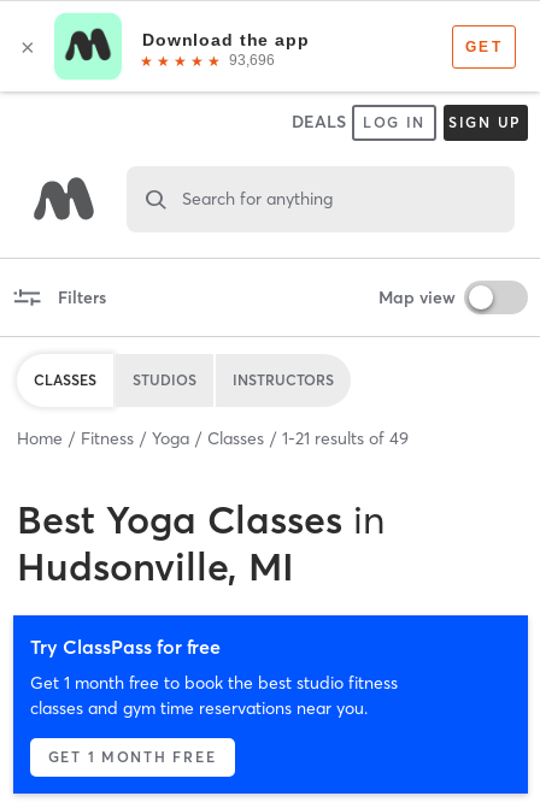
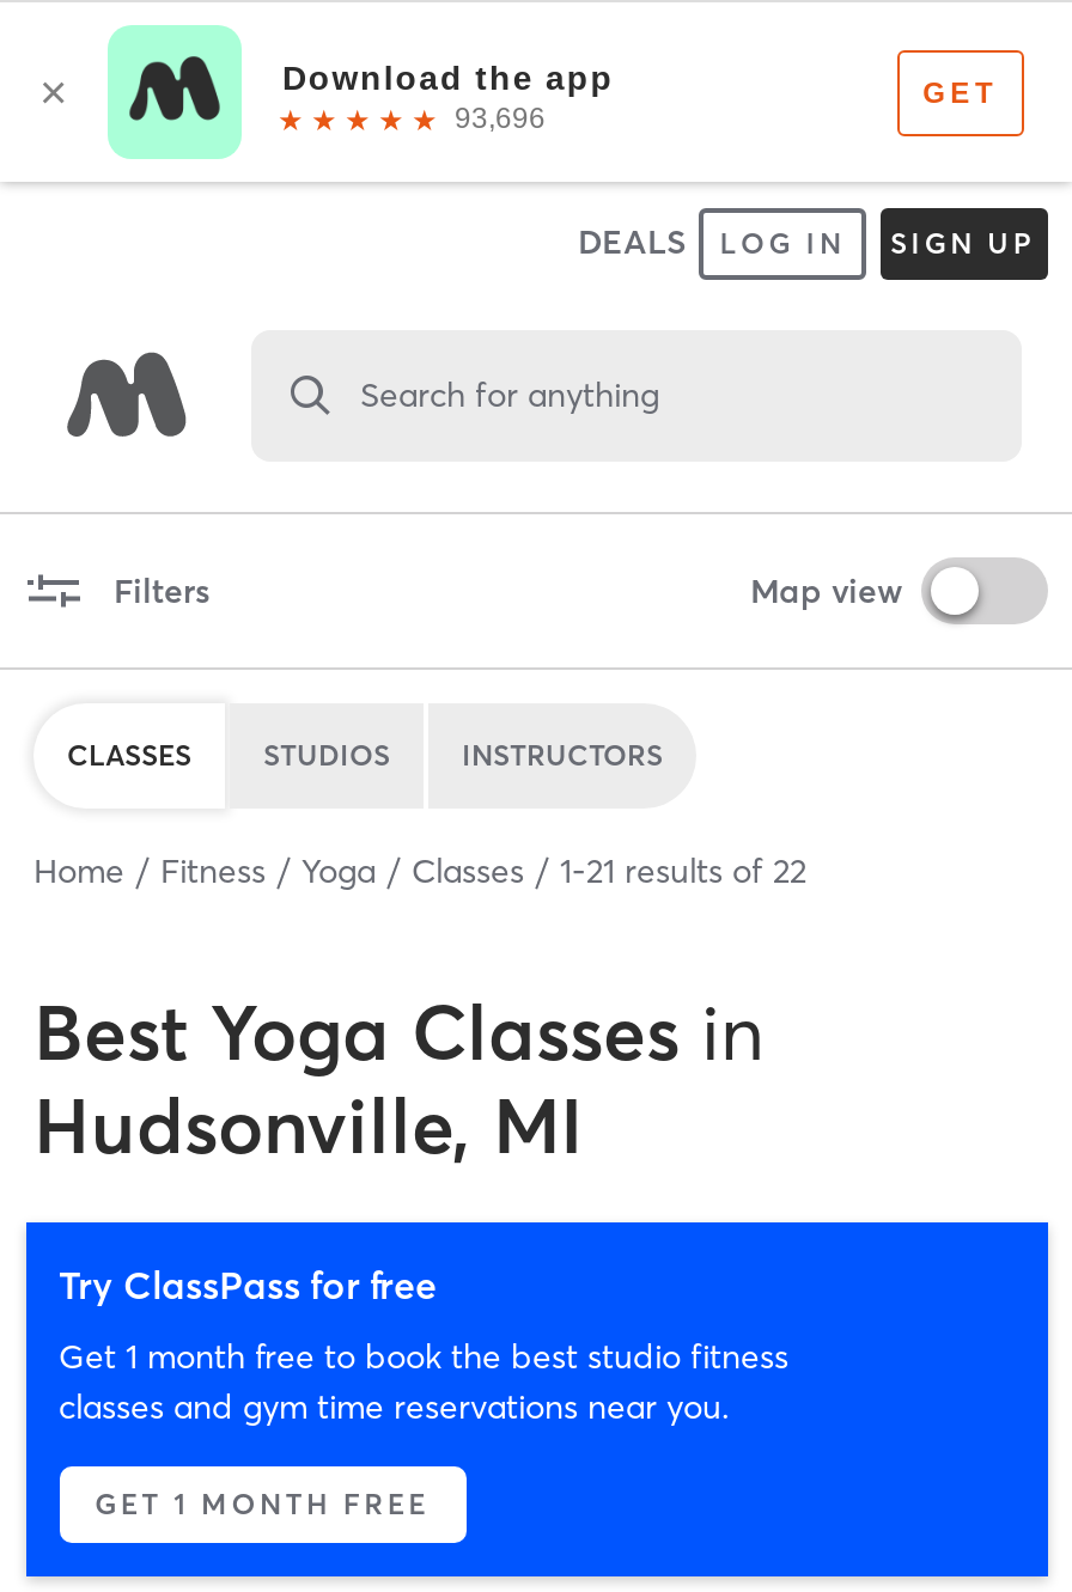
[17,427,409,449] Home Fitness Yoga Classes 1-21 results of 49 -> [33,848,806,891] Home Fitness Yoga Classes 1-21 results of 22

